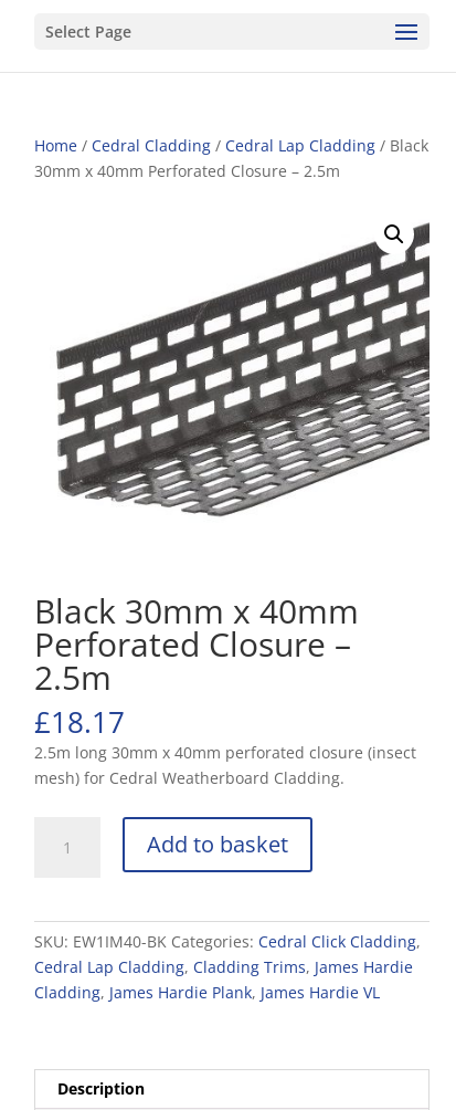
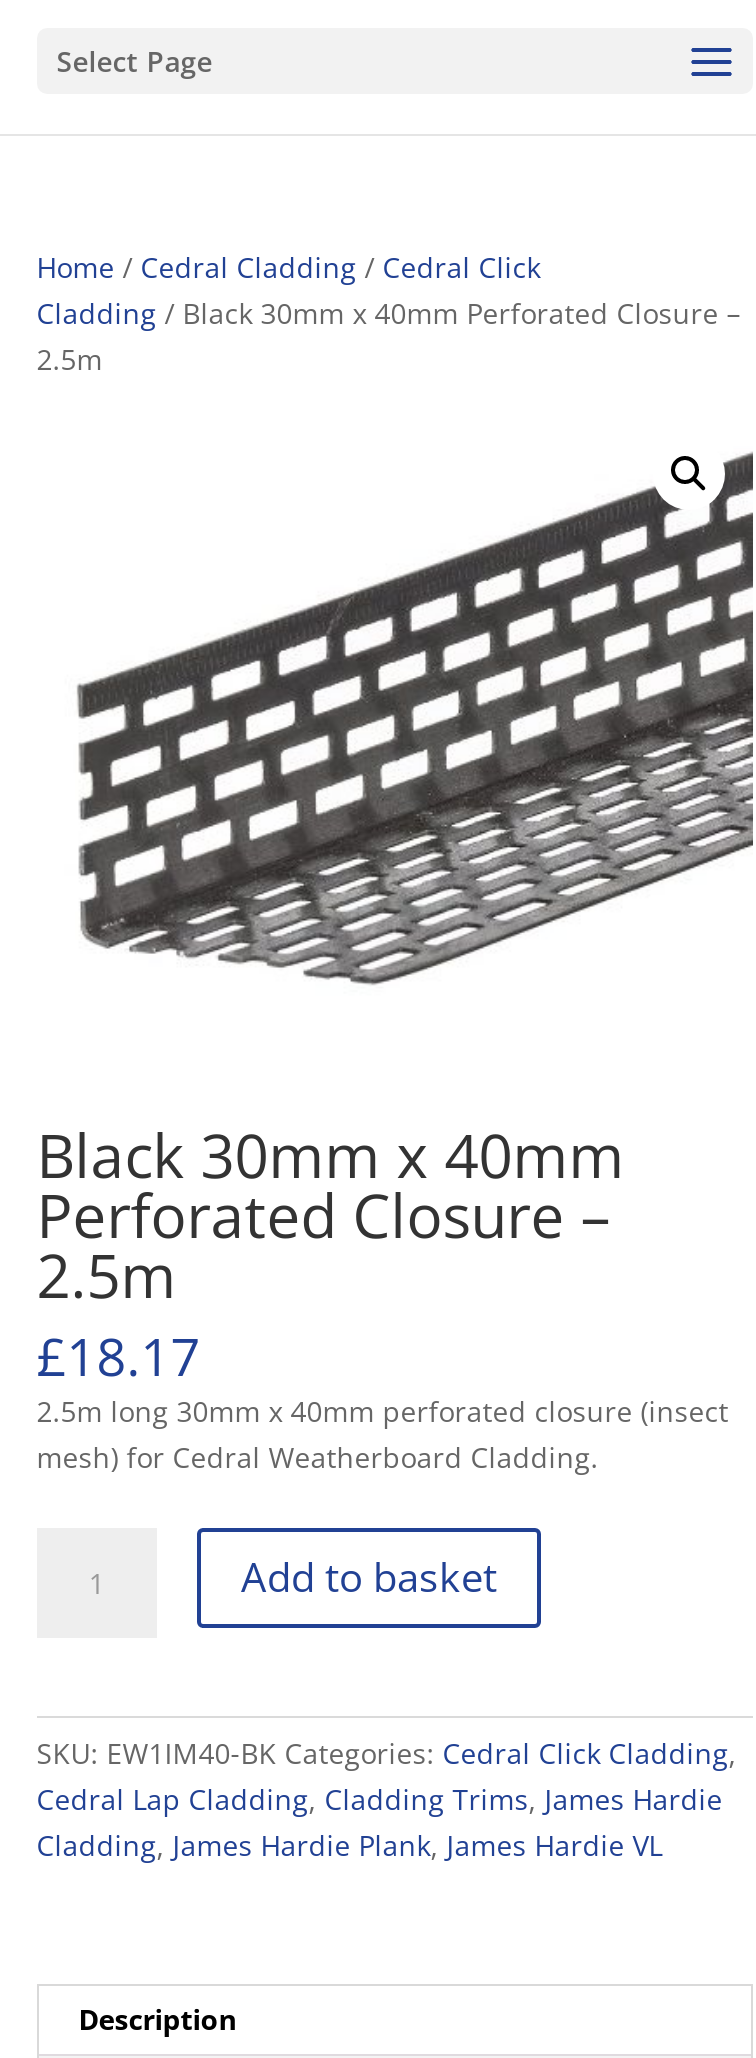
[34,135,428,181] Home / Cedral Cladding / Cedral Lap Cladding / Black | 30mm x 40mm Perforated Closure – 2.5m -> [37,248,741,378] Home / Cedral Cladding / Cedral Click | Cladding / Black 30mm x 40mm Perforated Closure – | 2.5m

